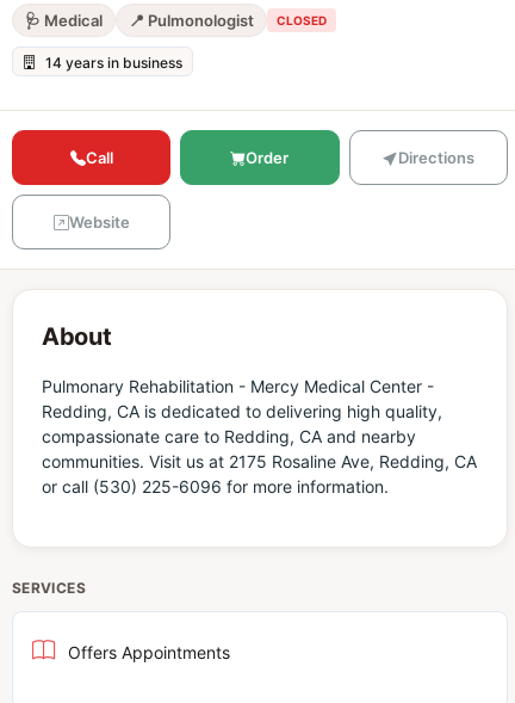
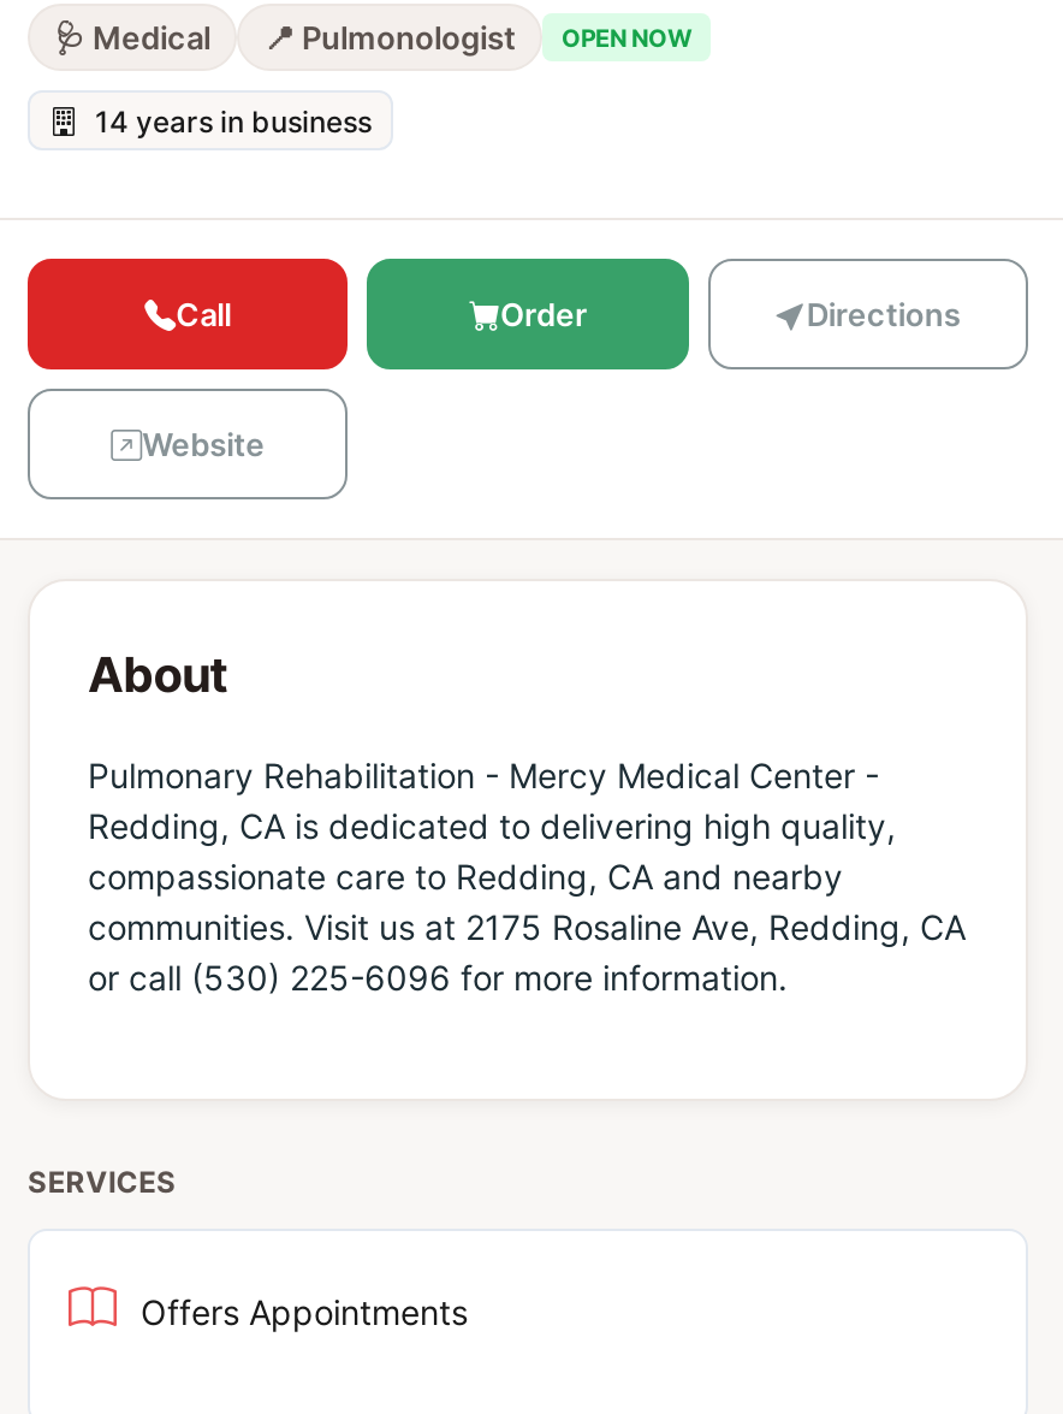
[277,14,327,28] CLOSED -> [562,24,691,53] OPEN NOW

